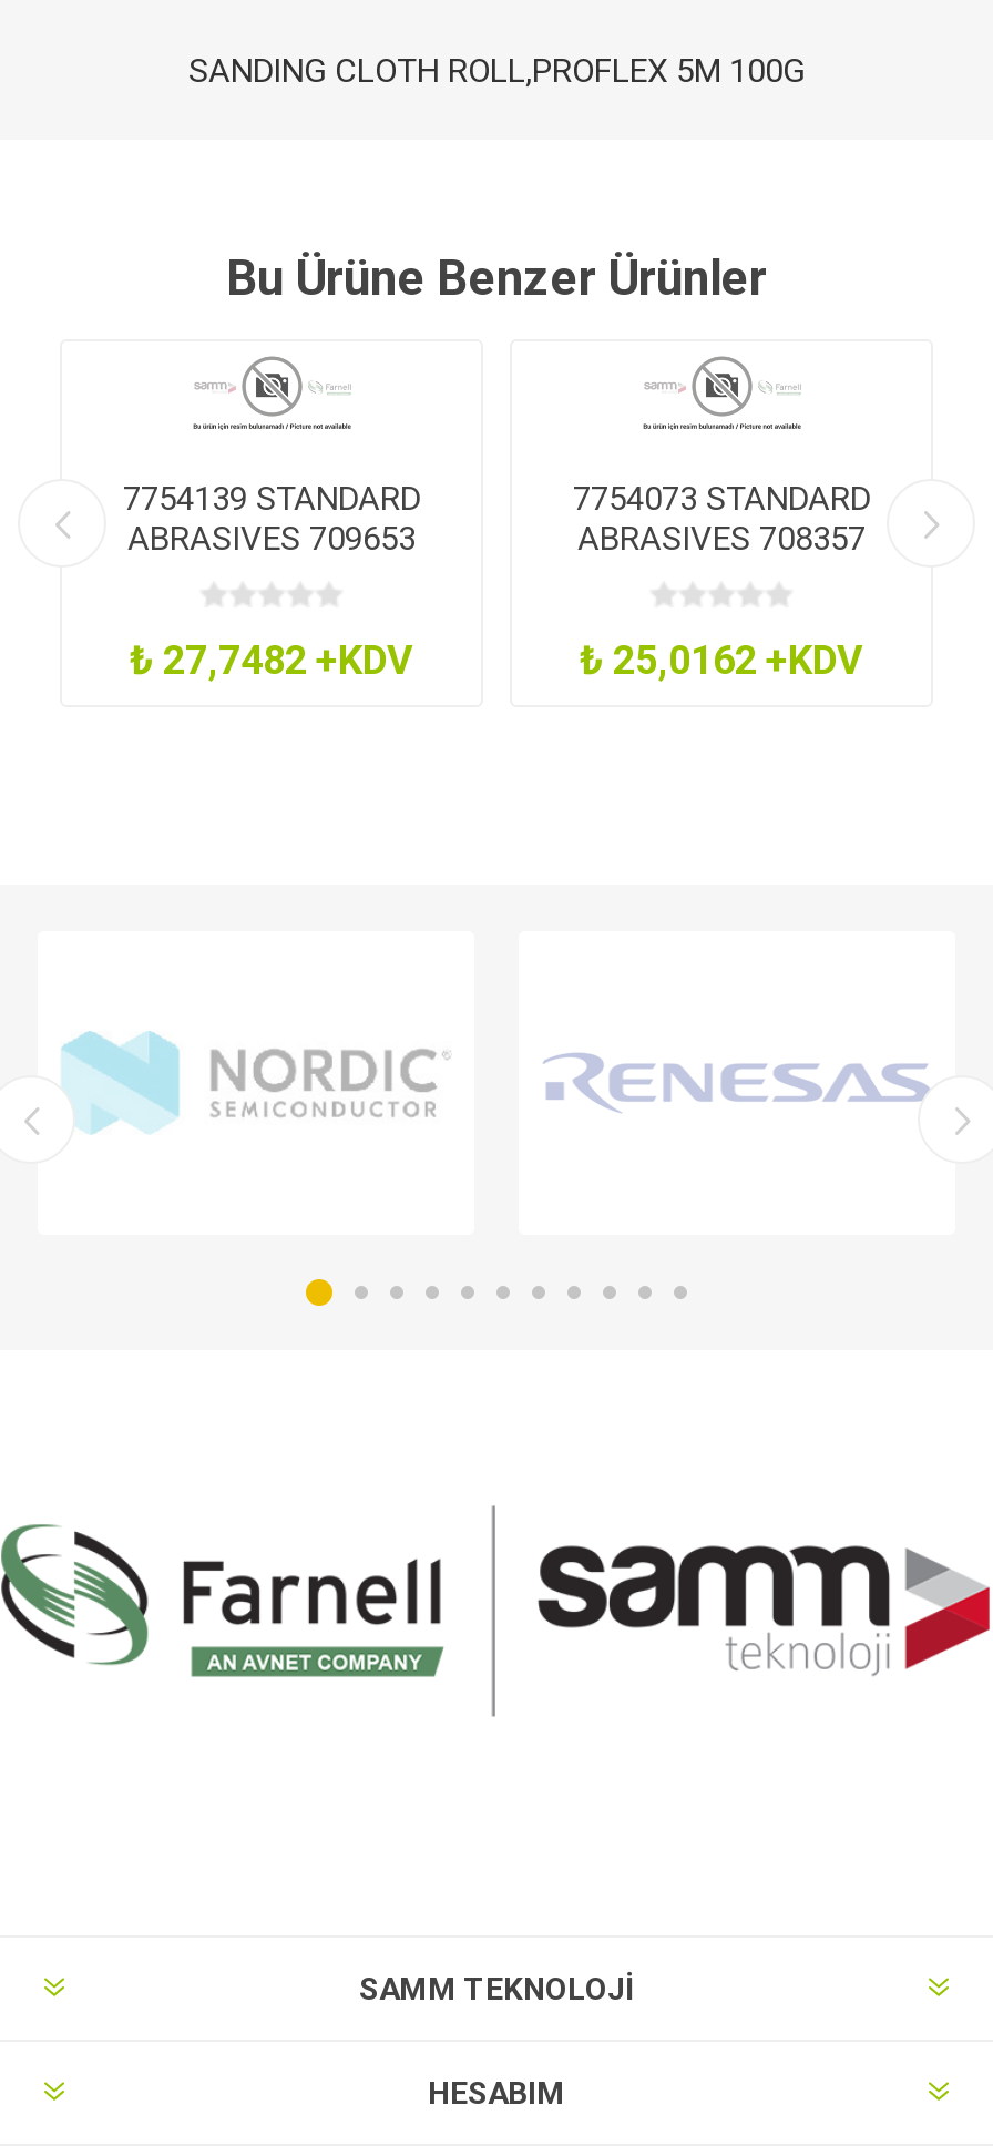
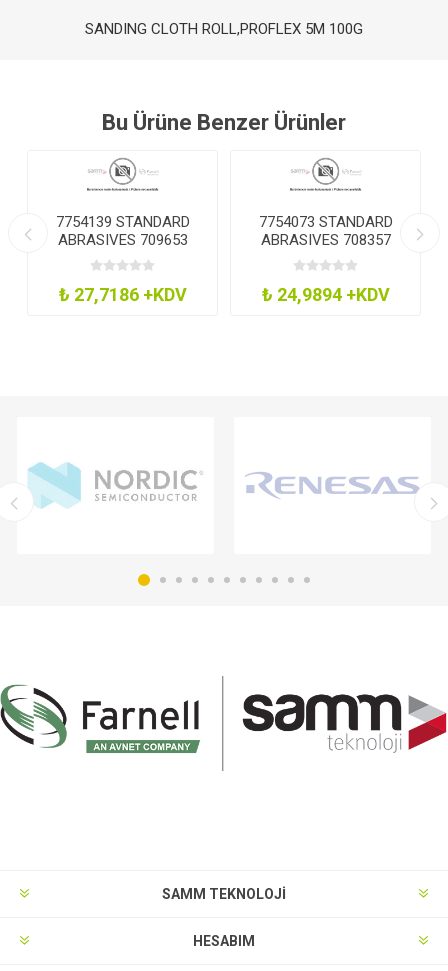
[130,637,413,683] ₺ 27,7482 +KDV -> [58,284,186,305] ₺ 27,7186 +KDV
[580,637,863,683] ₺ 25,0162 +KDV -> [261,284,389,305] ₺ 24,9894 +KDV

